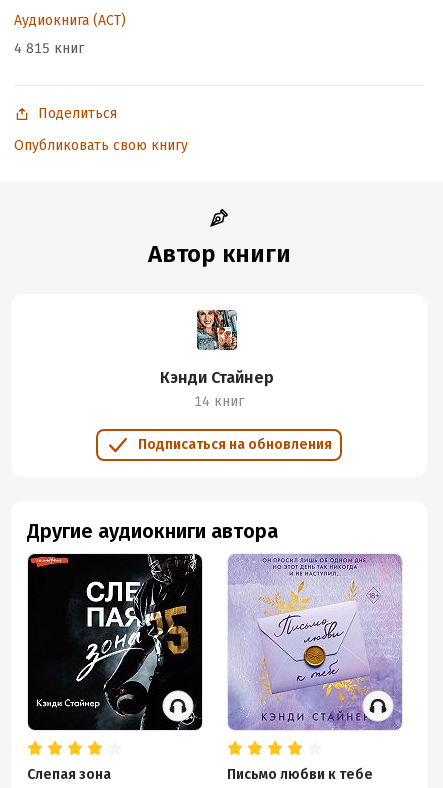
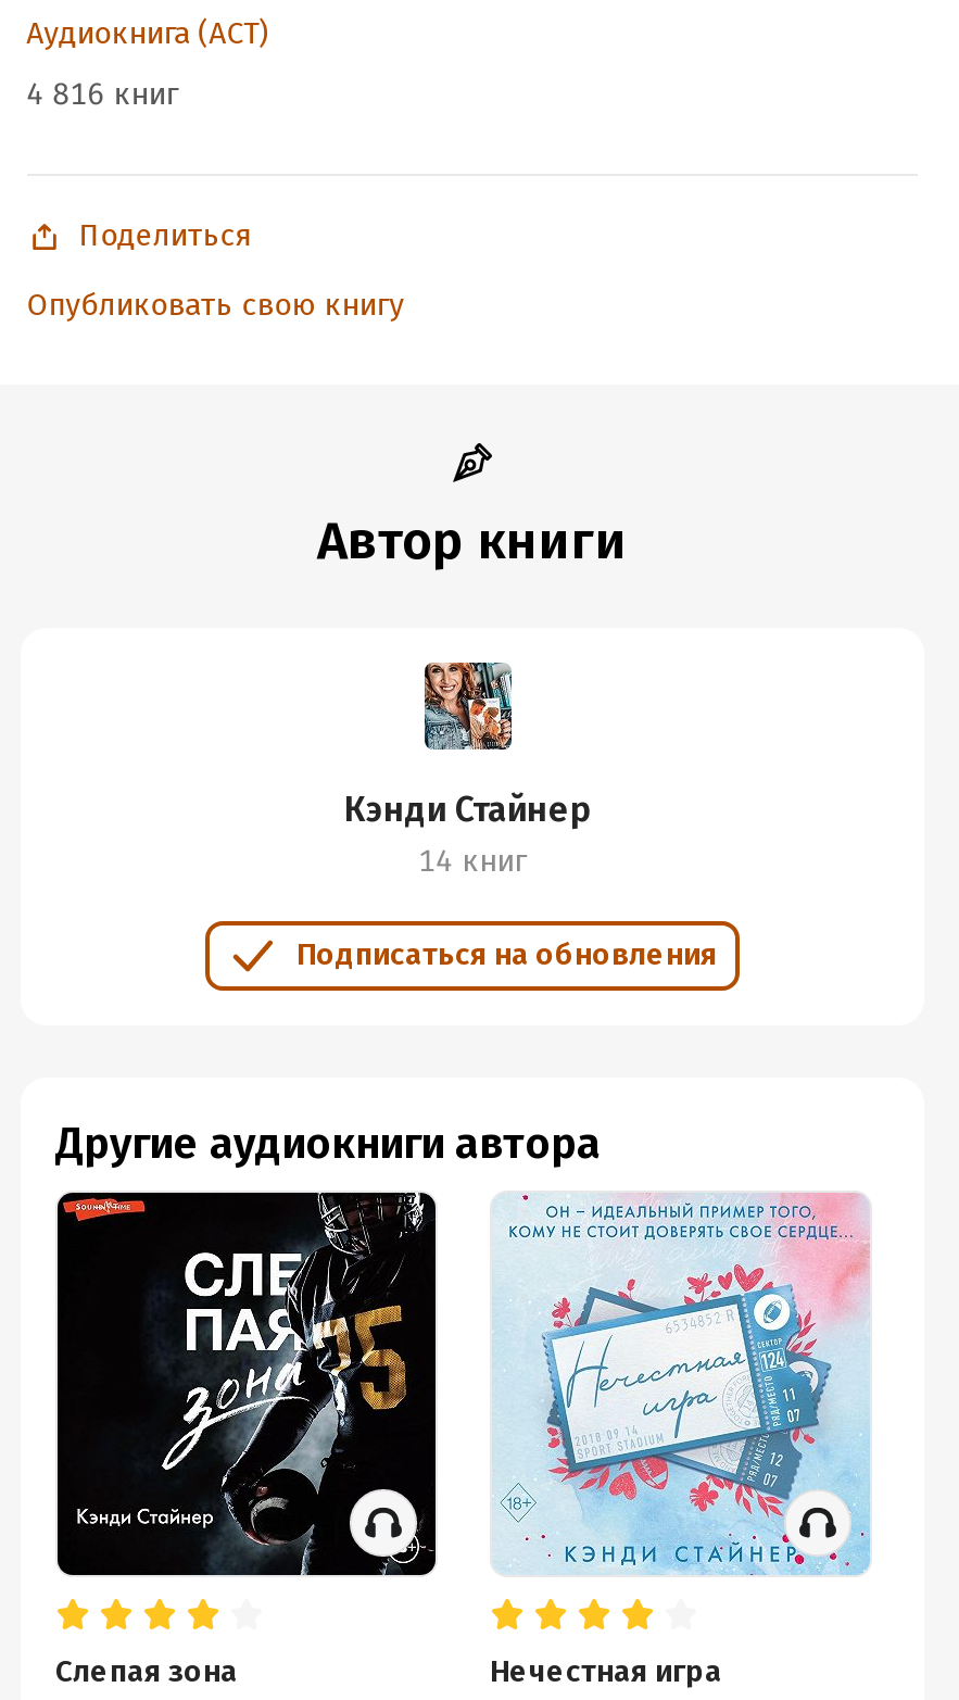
[14,40,84,57] 4 815 книг -> [27,76,179,113] 4 816 книг
[227,554,402,783] [image] | Письмо любви к тебе -> [490,1195,870,1690] [image] | Нечестная игра

